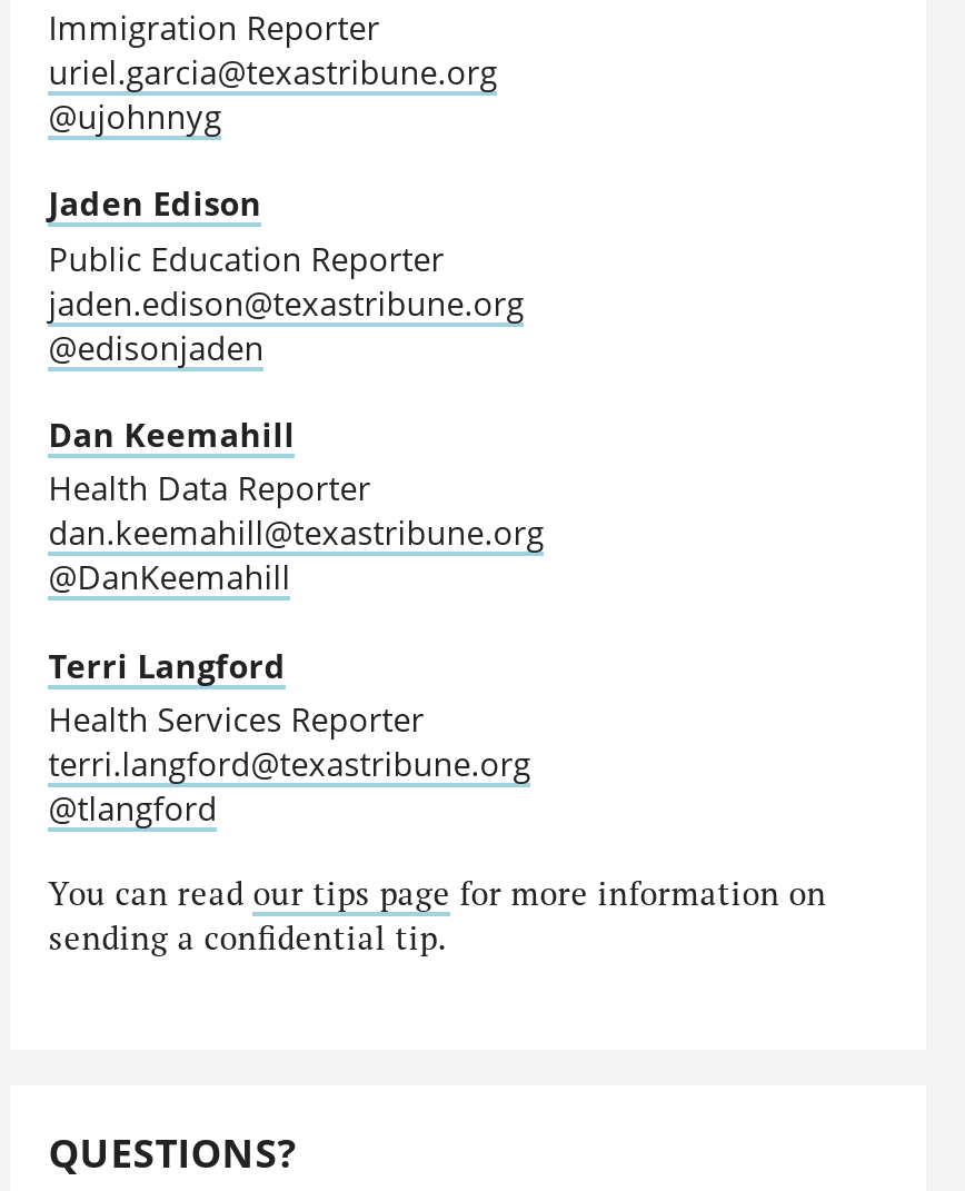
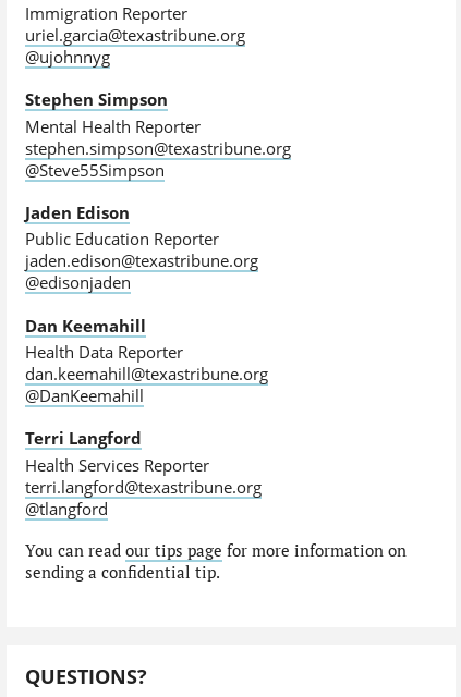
none -> [25,89,291,181] Stephen Simpson | Mental Health Reporter | stephen.simpson@texastribune.org | @Steve55Simpson

